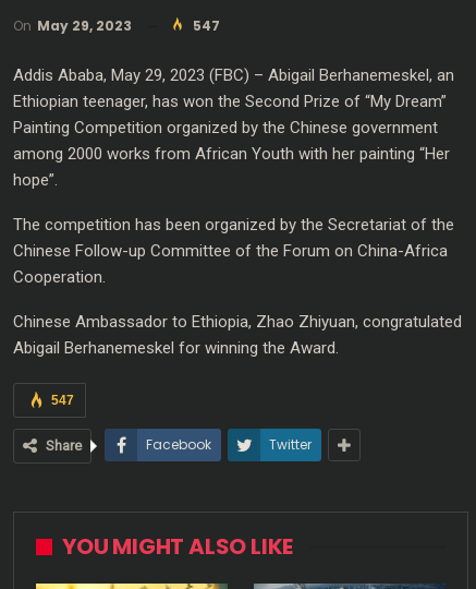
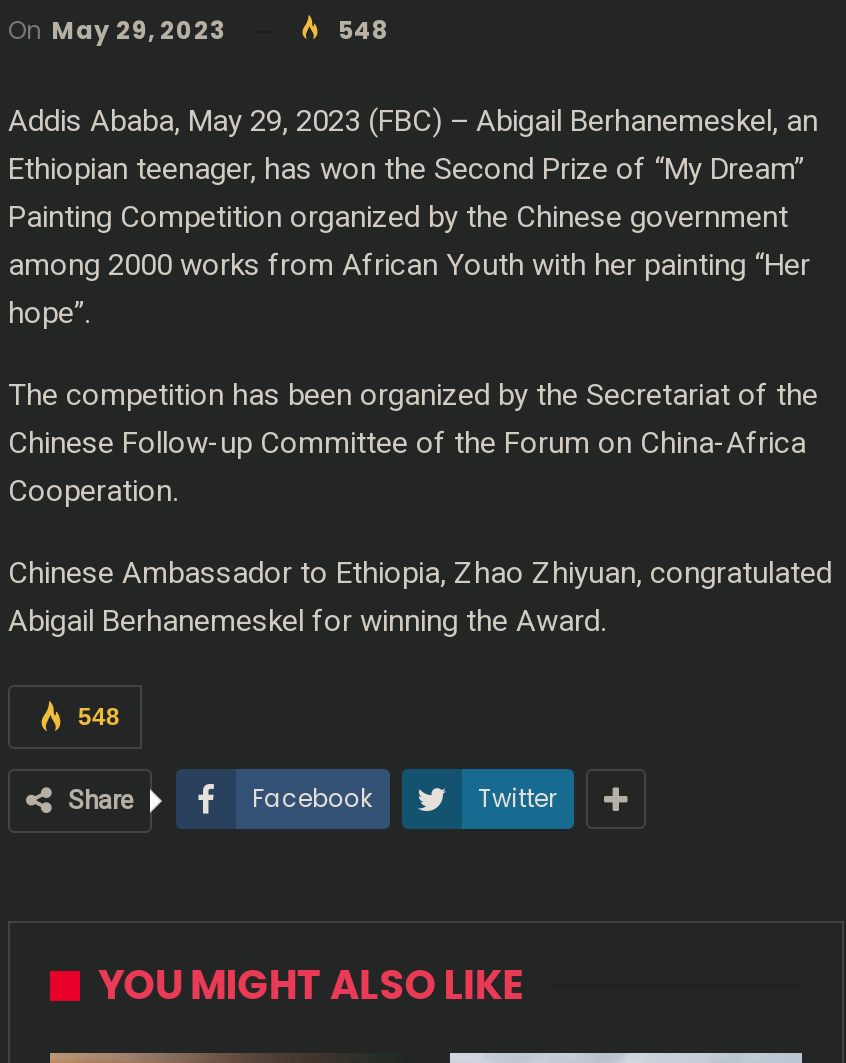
[193,17,220,35] 547 -> [338,13,388,47] 548
[51,393,74,408] 547 -> [78,703,120,731] 548

